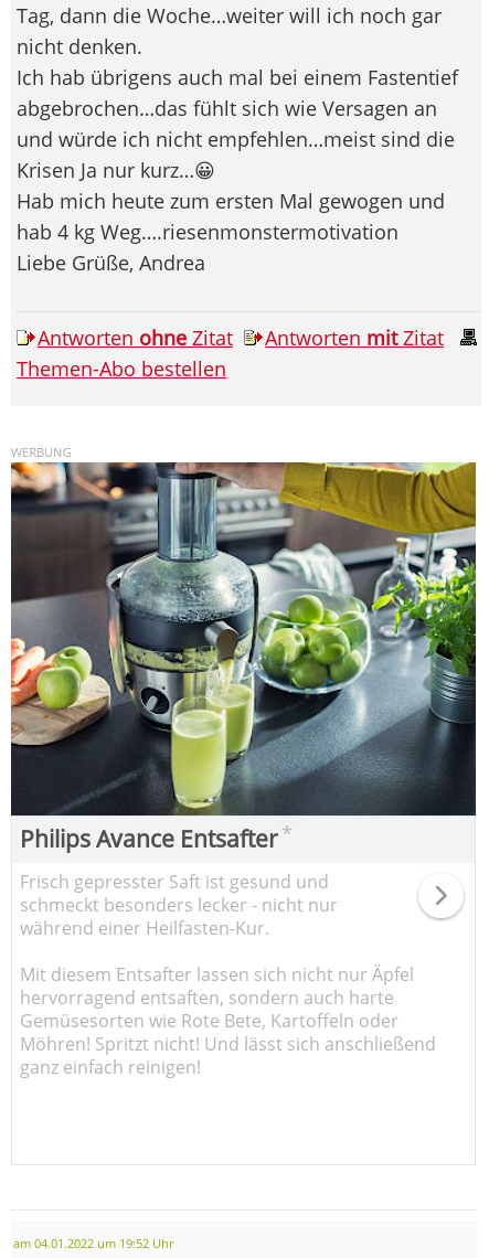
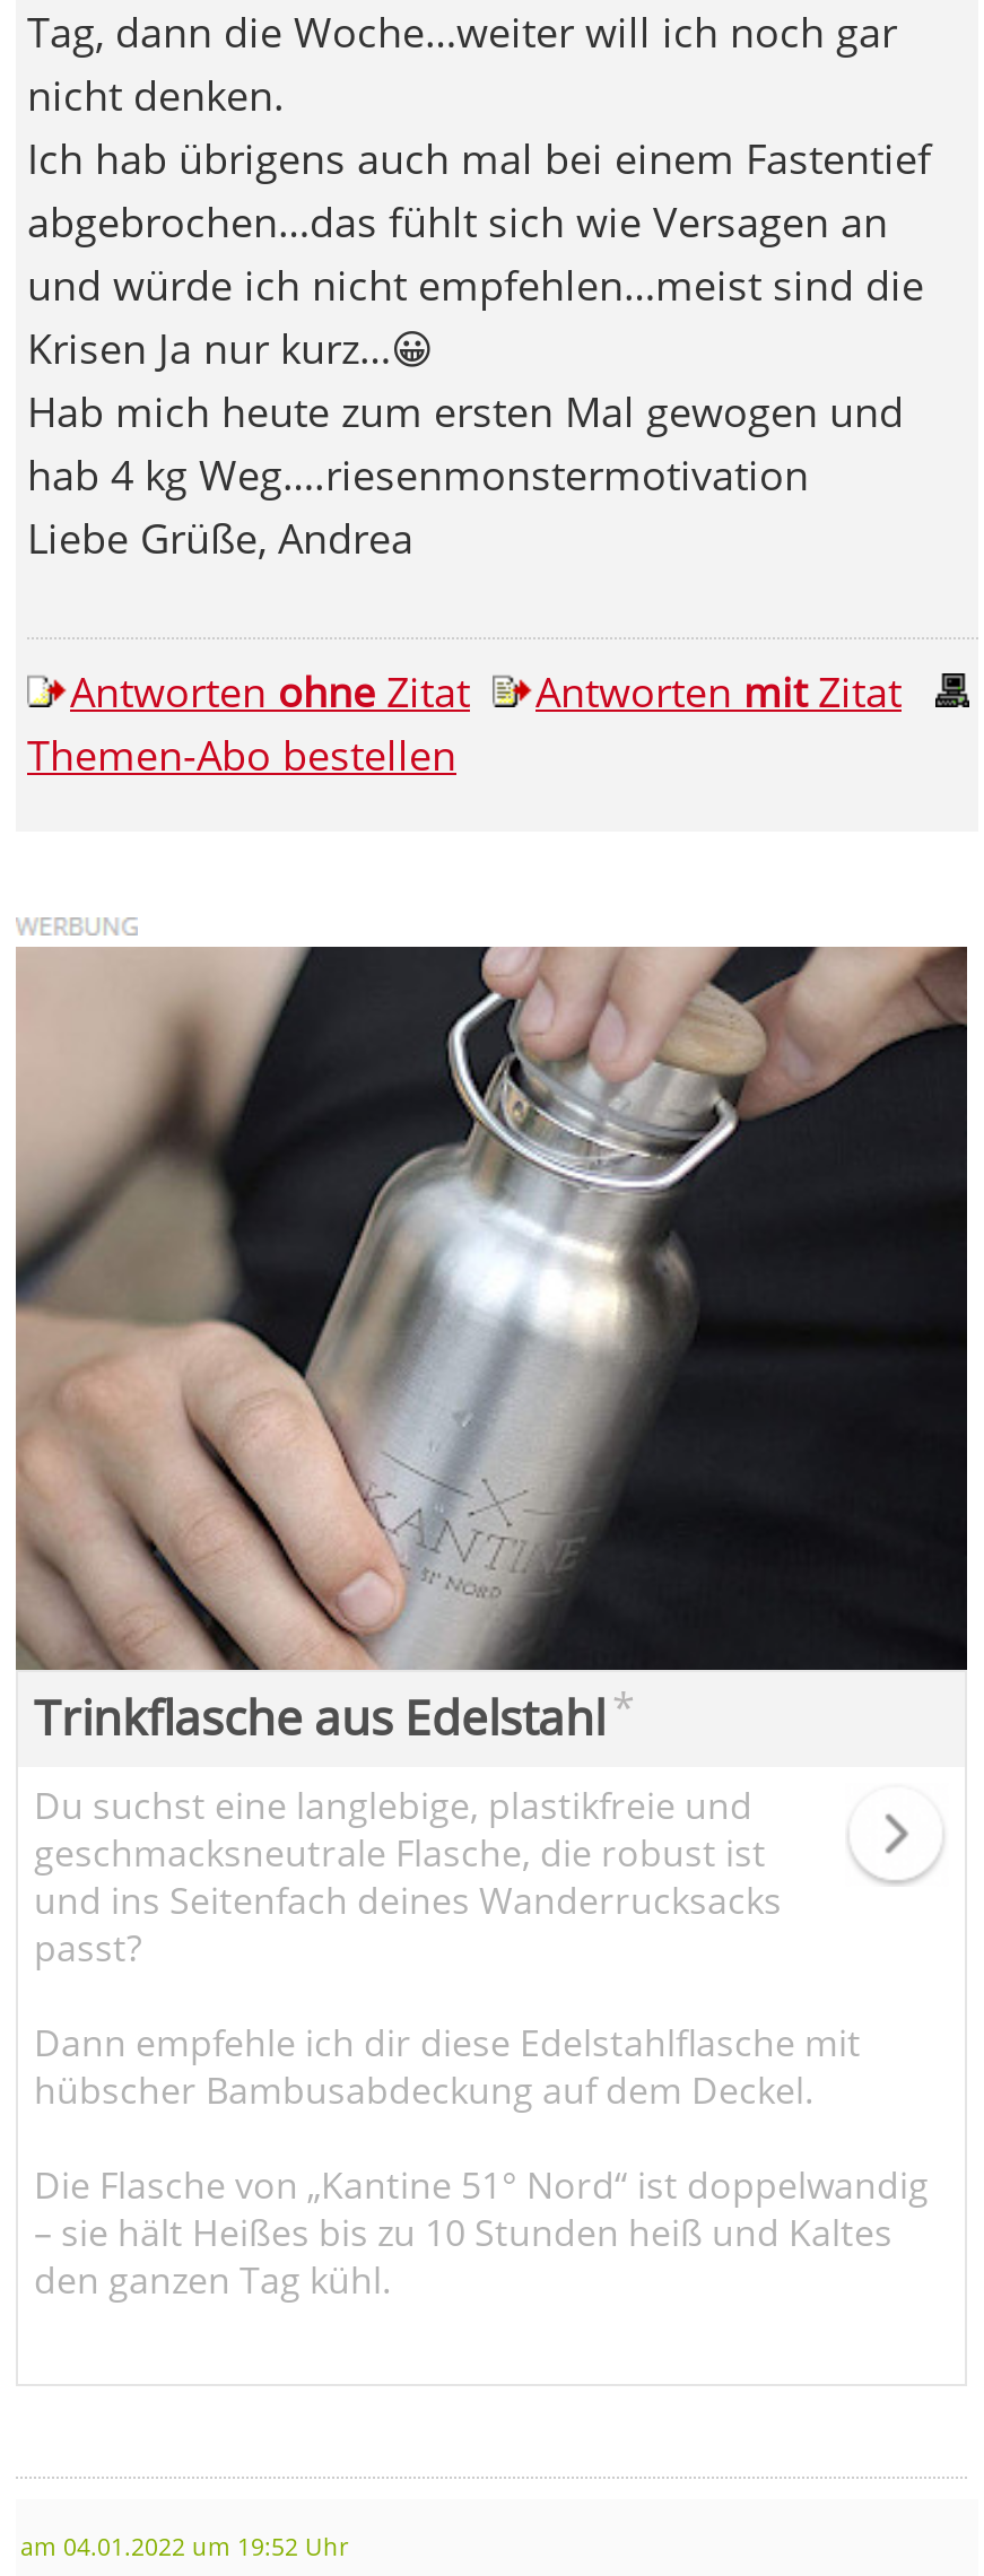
[10,461,477,1080] [image] | Philips Avance Entsafter * | Frisch gepresster Saft ist gesund und | schmeckt besonders lecker - nicht nur | während einer Heilfasten-Kur. | Mit diesem Entsafter lassen sich nicht nur Äpfel | hervorragend entsaften, sondern auch harte | Gemüsesorten wie Rote Bete, Kartoffeln oder | Möhren! Spritzt nicht! Und lässt sich anschließend | ganz einfach reinigen! -> [14,945,969,2306] [image] | Trinkflasche aus Edelstahl * | Du suchst eine langlebige, plastikfreie und | geschmacksneutrale Flasche, die robust ist | und ins Seitenfach deines Wanderrucksacks | passt? | Dann empfehle ich dir diese Edelstahlflasche mit | hübscher Bambusabdeckung auf dem Deckel. | Die Flasche von „Kantine 51° Nord“ ist doppelwandig | – sie hält Heißes bis zu 10 Stunden heiß und Kaltes | den ganzen Tag kühl.

